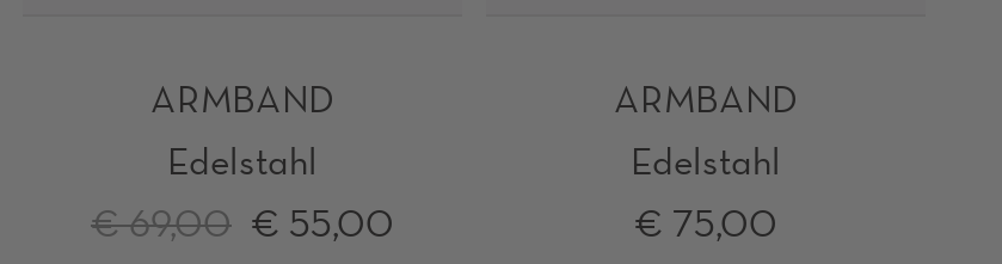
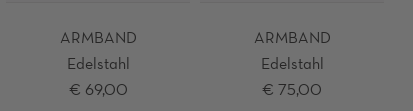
[91,199,394,246] € 69,00 € 55,00 -> [68,79,127,99] € 69,00

